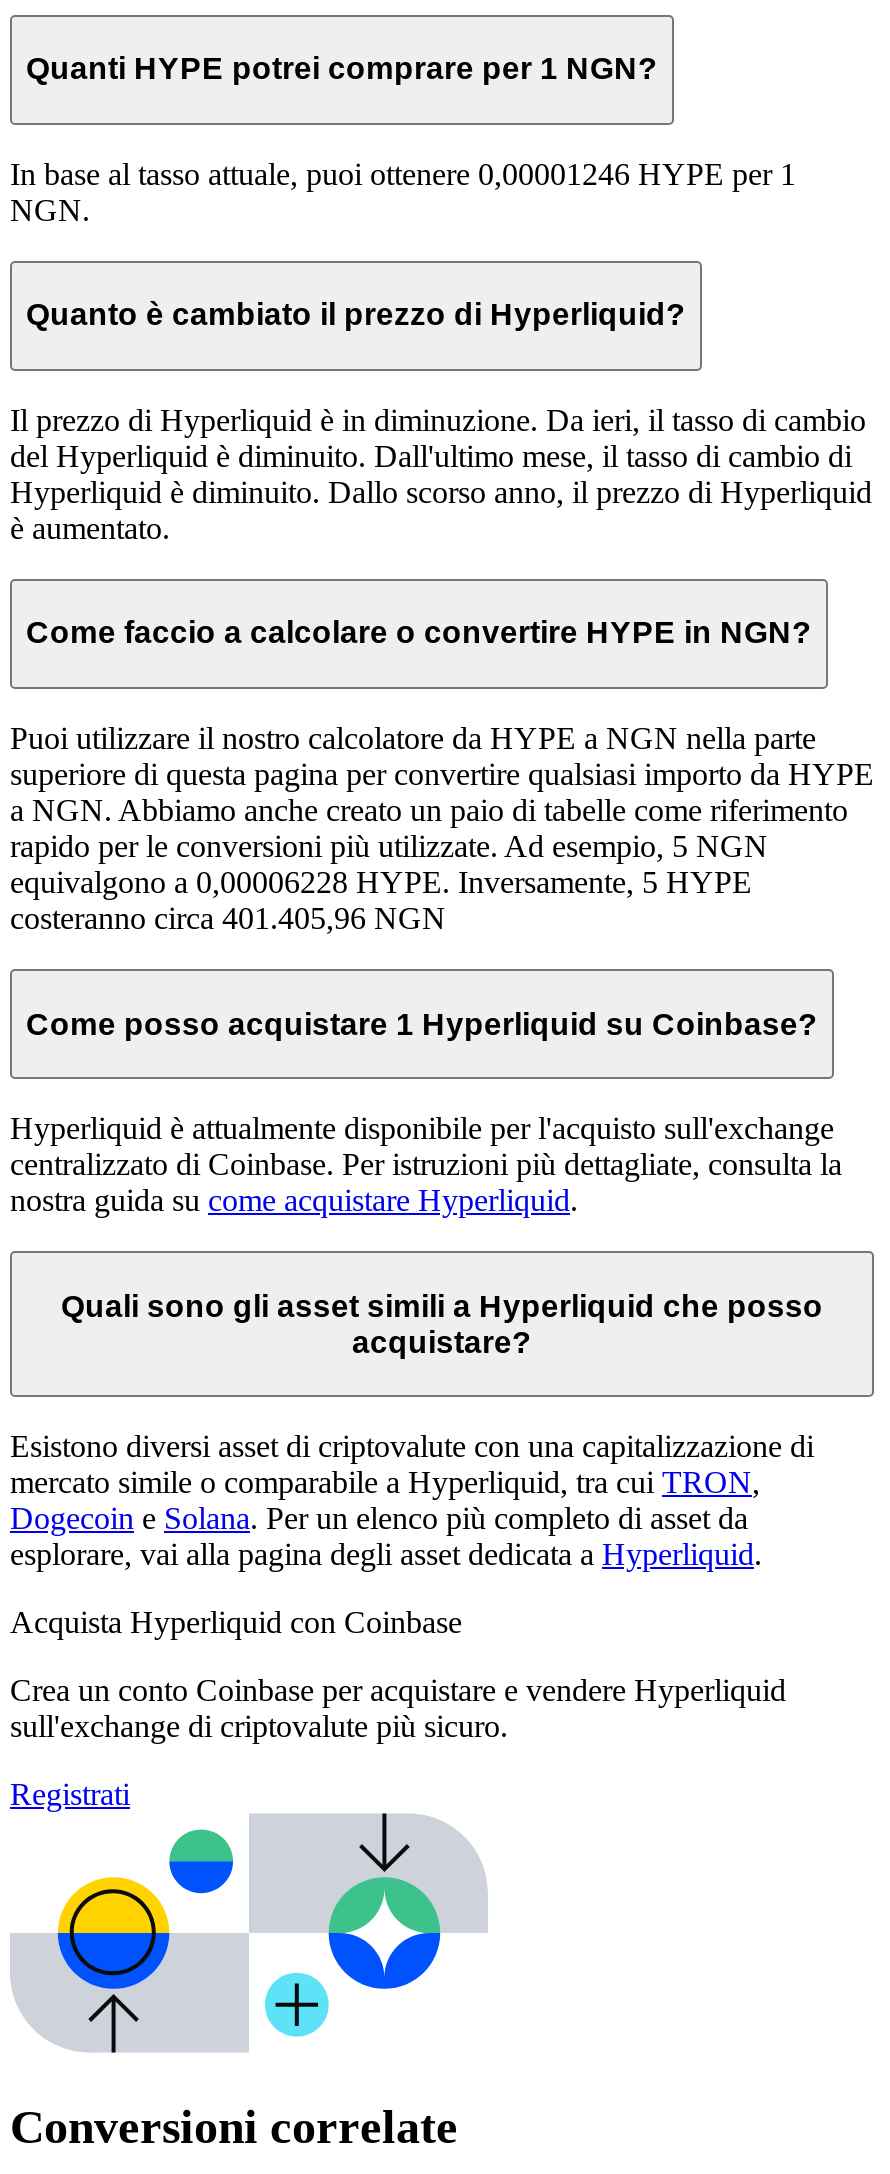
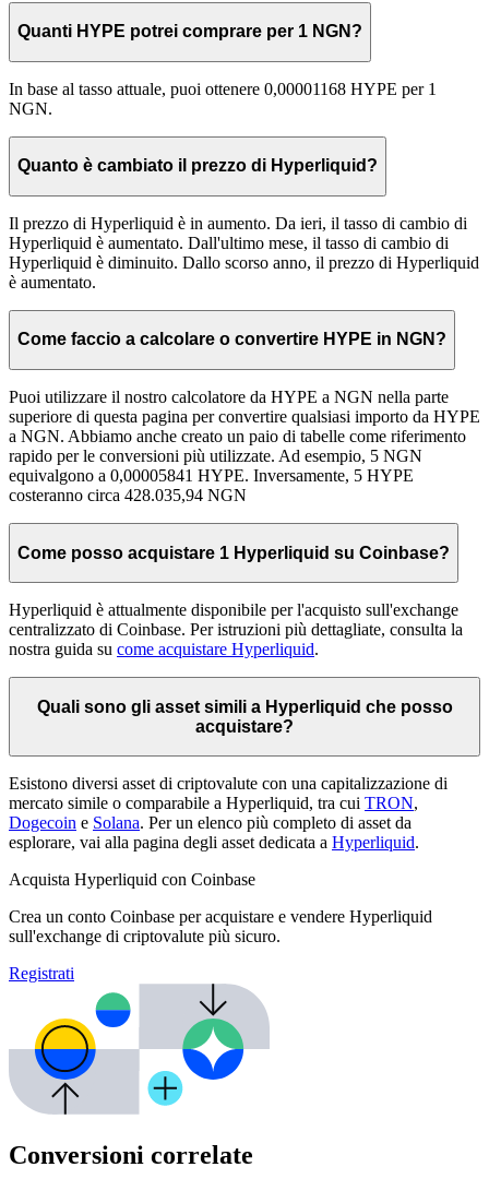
[10,156,796,190] In base al tasso attuale, puoi ottenere 0,00001246 HYPE per 1 -> [9,79,437,98] In base al tasso attuale, puoi ottenere 0,00001168 HYPE per 1
[10,403,866,473] Il prezzo di Hyperliquid è in diminuzione. Da ieri, il tasso di cambio | del Hyperliquid è diminuito. Dall'ultimo mese, il tasso di cambio di -> [9,214,467,252] Il prezzo di Hyperliquid è in aumento. Da ieri, il tasso di cambio di | Hyperliquid è aumentato. Dall'ultimo mese, il tasso di cambio di
[10,865,752,899] equivalgono a 0,00006228 HYPE. Inversamente, 5 HYPE -> [9,466,414,485] equivalgono a 0,00005841 HYPE. Inversamente, 5 HYPE
[10,901,446,935] costeranno circa 401.405,96 NGN -> [9,486,247,504] costeranno circa 428.035,94 NGN

